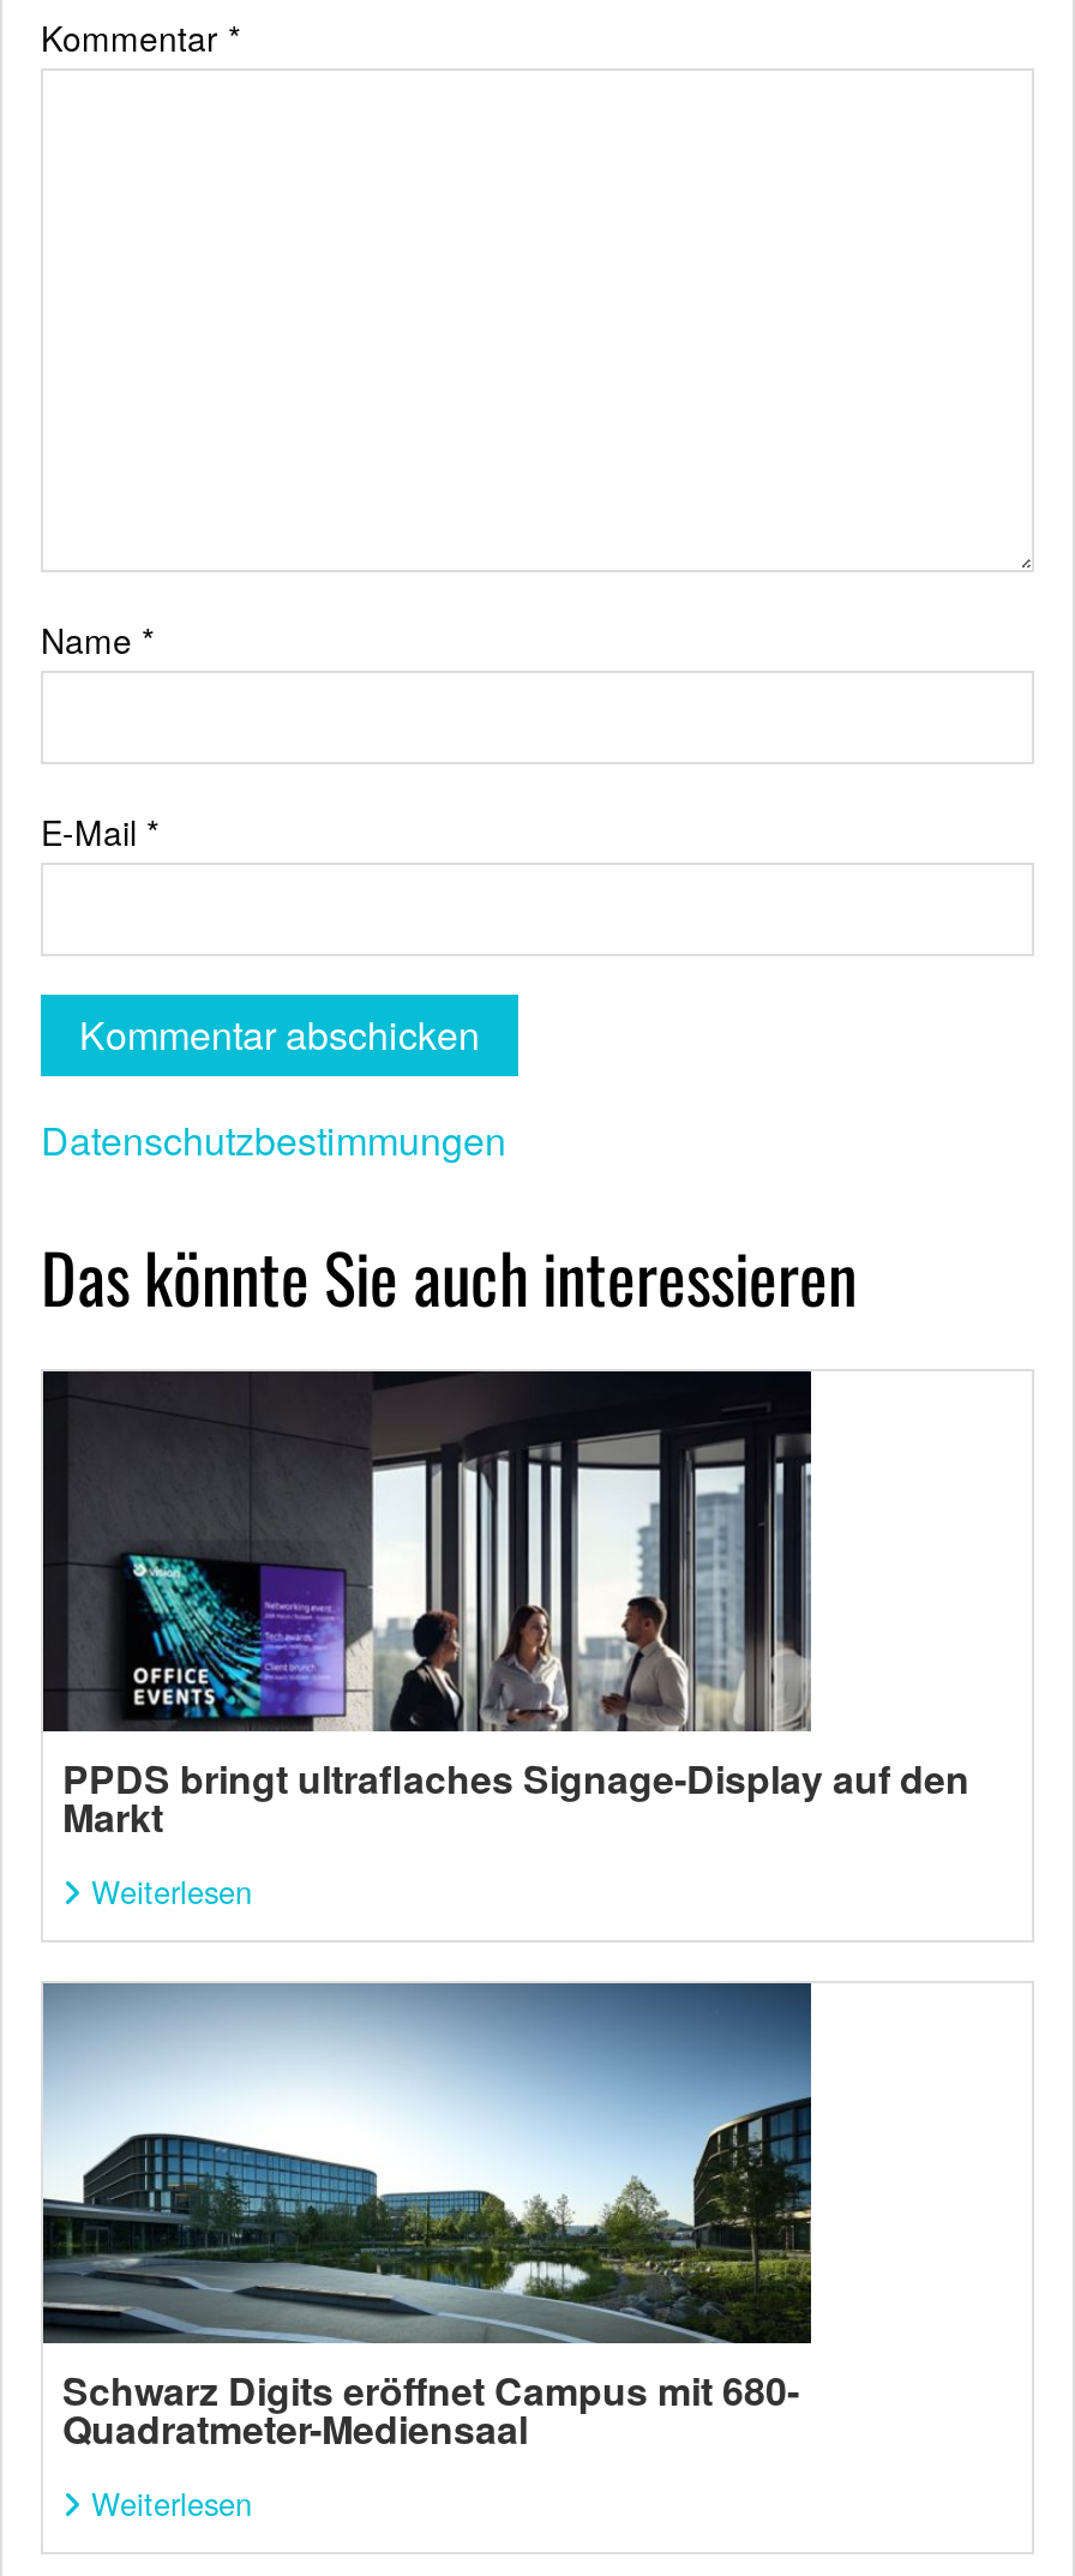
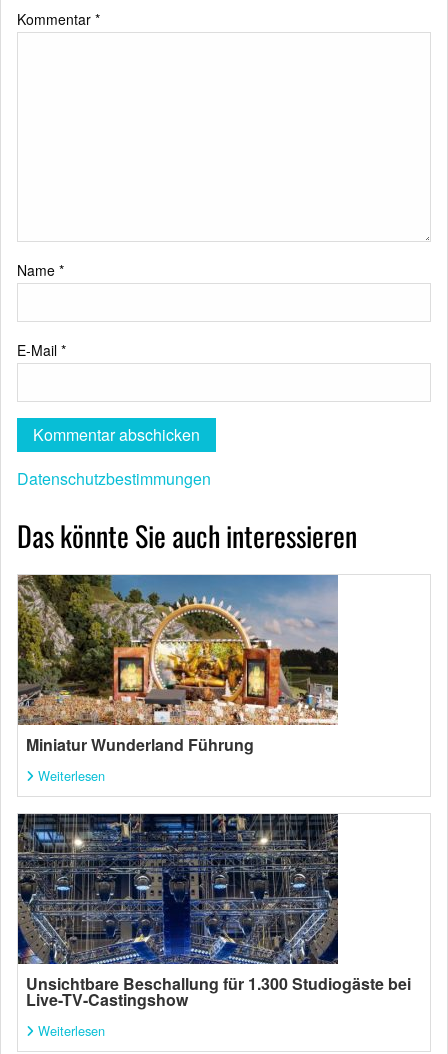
[41,1369,969,1844] [image] | PPDS bringt ultraflaches Signage-Display auf den | Markt -> [17,574,338,756] [image] | Miniatur Wunderland Führung
[41,1981,813,2456] [image] | Schwarz Digits eröffnet Campus mit 680- | Quadratmeter-Mediensaal -> [17,813,411,1011] [image] | Unsichtbare Beschallung für 1.300 Studiogäste bei | Live-TV-Castingshow

